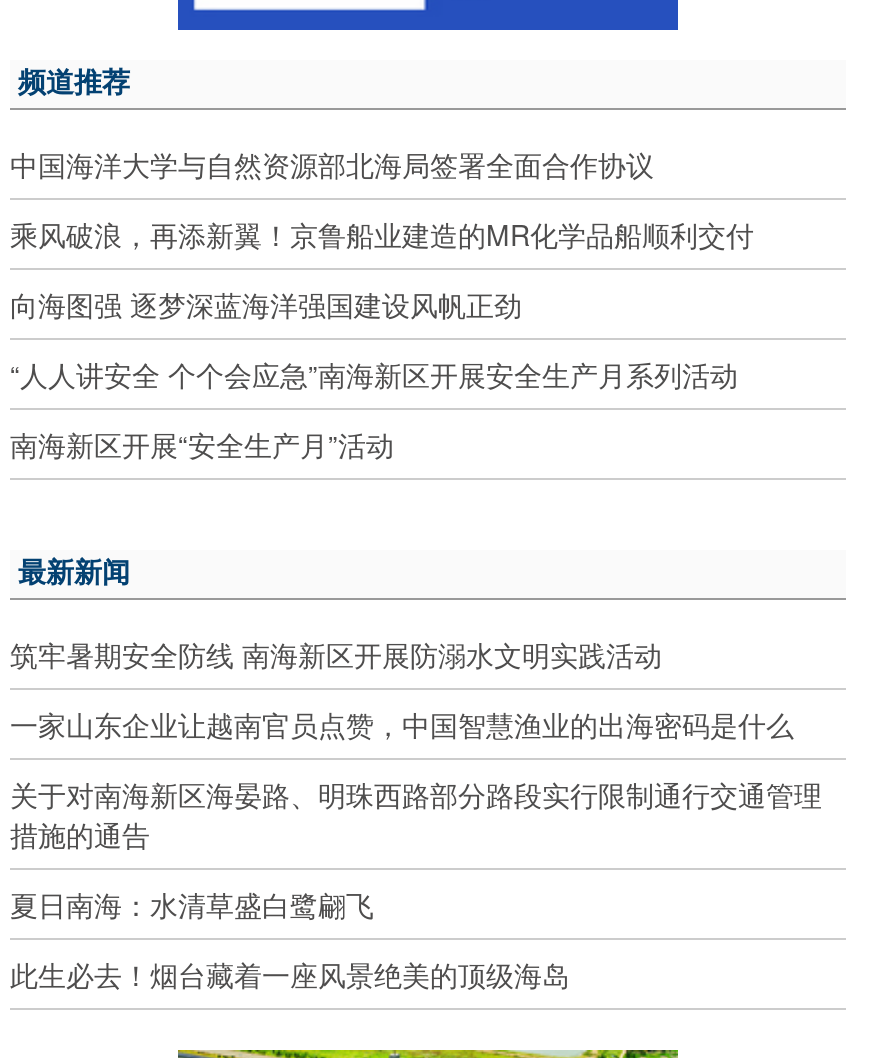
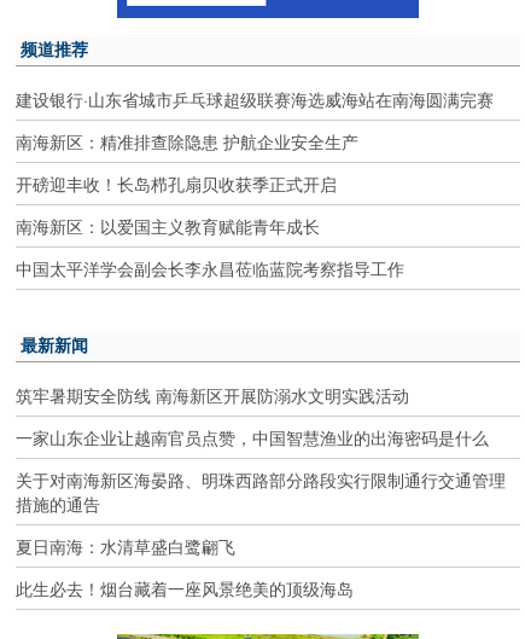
[10,145,654,185] 中国海洋大学与自然资源部北海局签署全面合作协议 -> [16,87,494,112] 建设银行·山东省城市乒乓球超级联赛海选威海站在南海圆满完赛
[10,215,754,255] 乘风破浪，再添新翼！京鲁船业建造的MR化学品船顺利交付 -> [16,130,358,154] 南海新区：精准排查除隐患 护航企业安全生产
[10,285,522,325] 向海图强 逐梦深蓝海洋强国建设风帆正劲 -> [16,172,337,196] 开磅迎丰收！长岛栉孔扇贝收获季正式开启
[10,355,738,395] “人人讲安全 个个会应急”南海新区开展安全生产月系列活动 -> [16,214,320,238] 南海新区：以爱国主义教育赋能青年成长
[10,425,394,465] 南海新区开展“安全生产月”活动 -> [16,257,404,281] 中国太平洋学会副会长李永昌莅临蓝院考察指导工作

